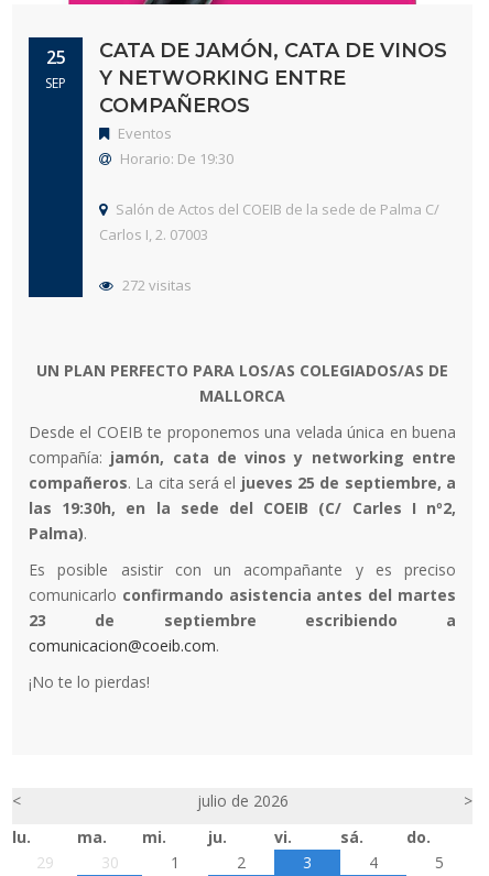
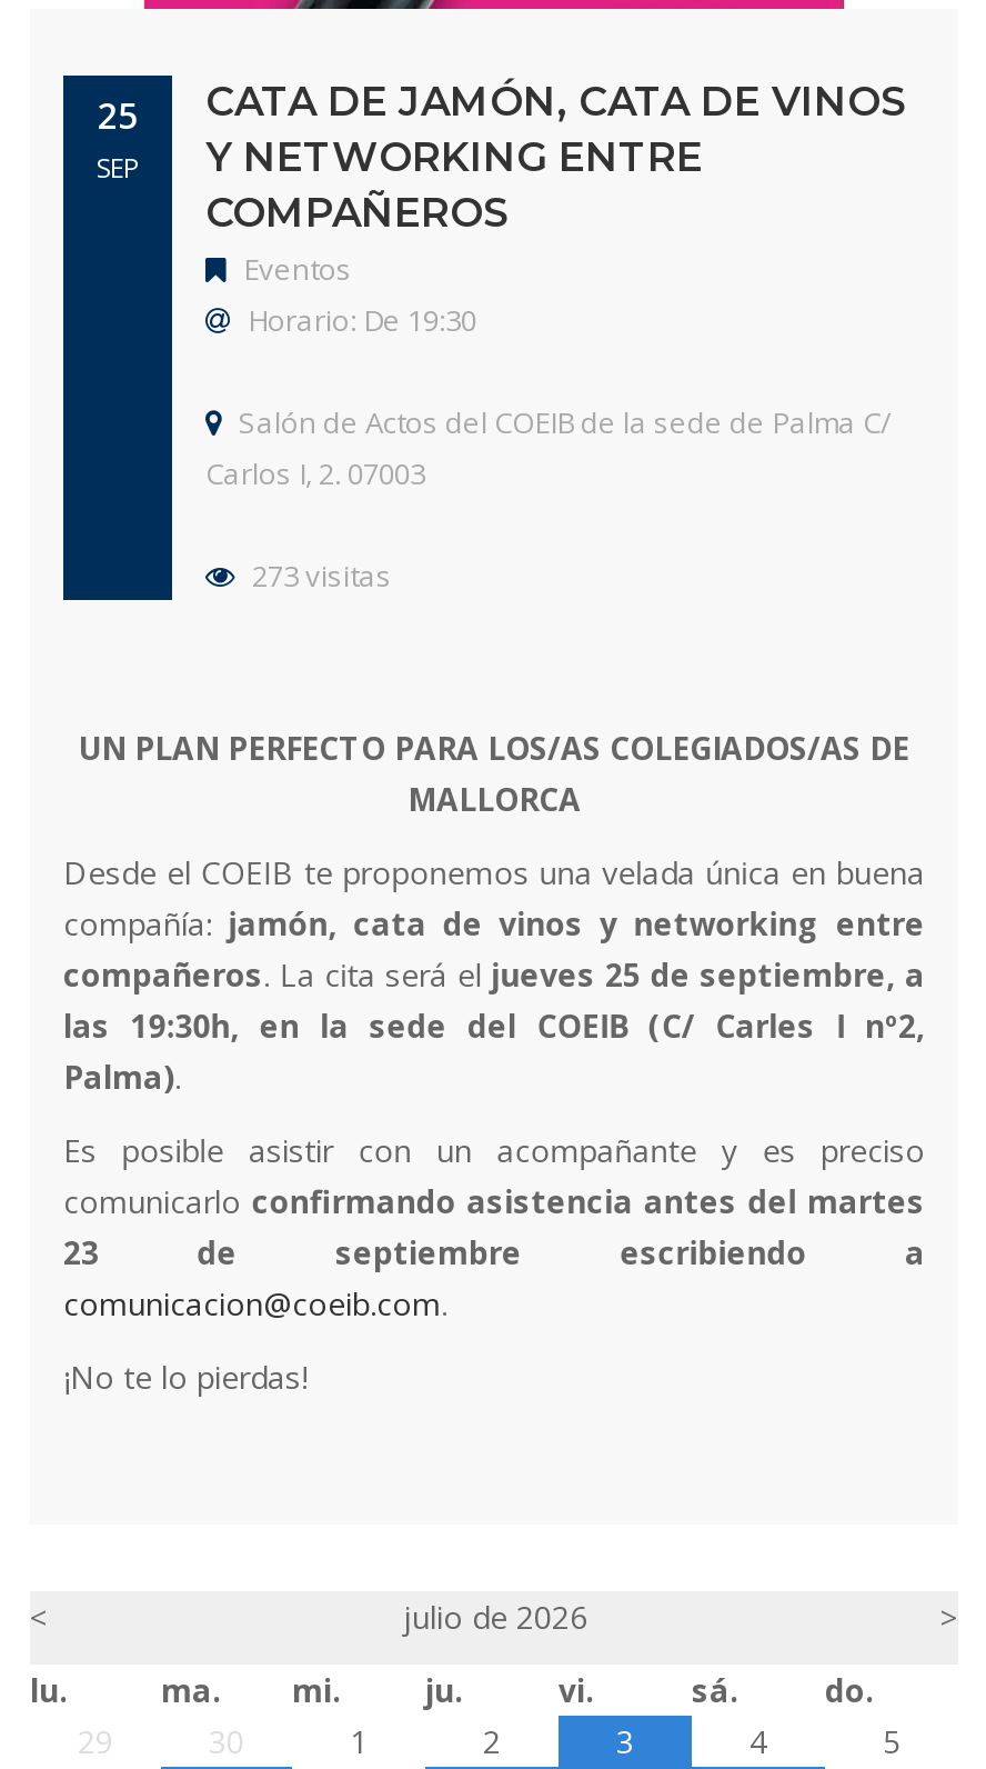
[119,275,192,295] 272 visitas -> [245,556,392,596] 273 visitas

